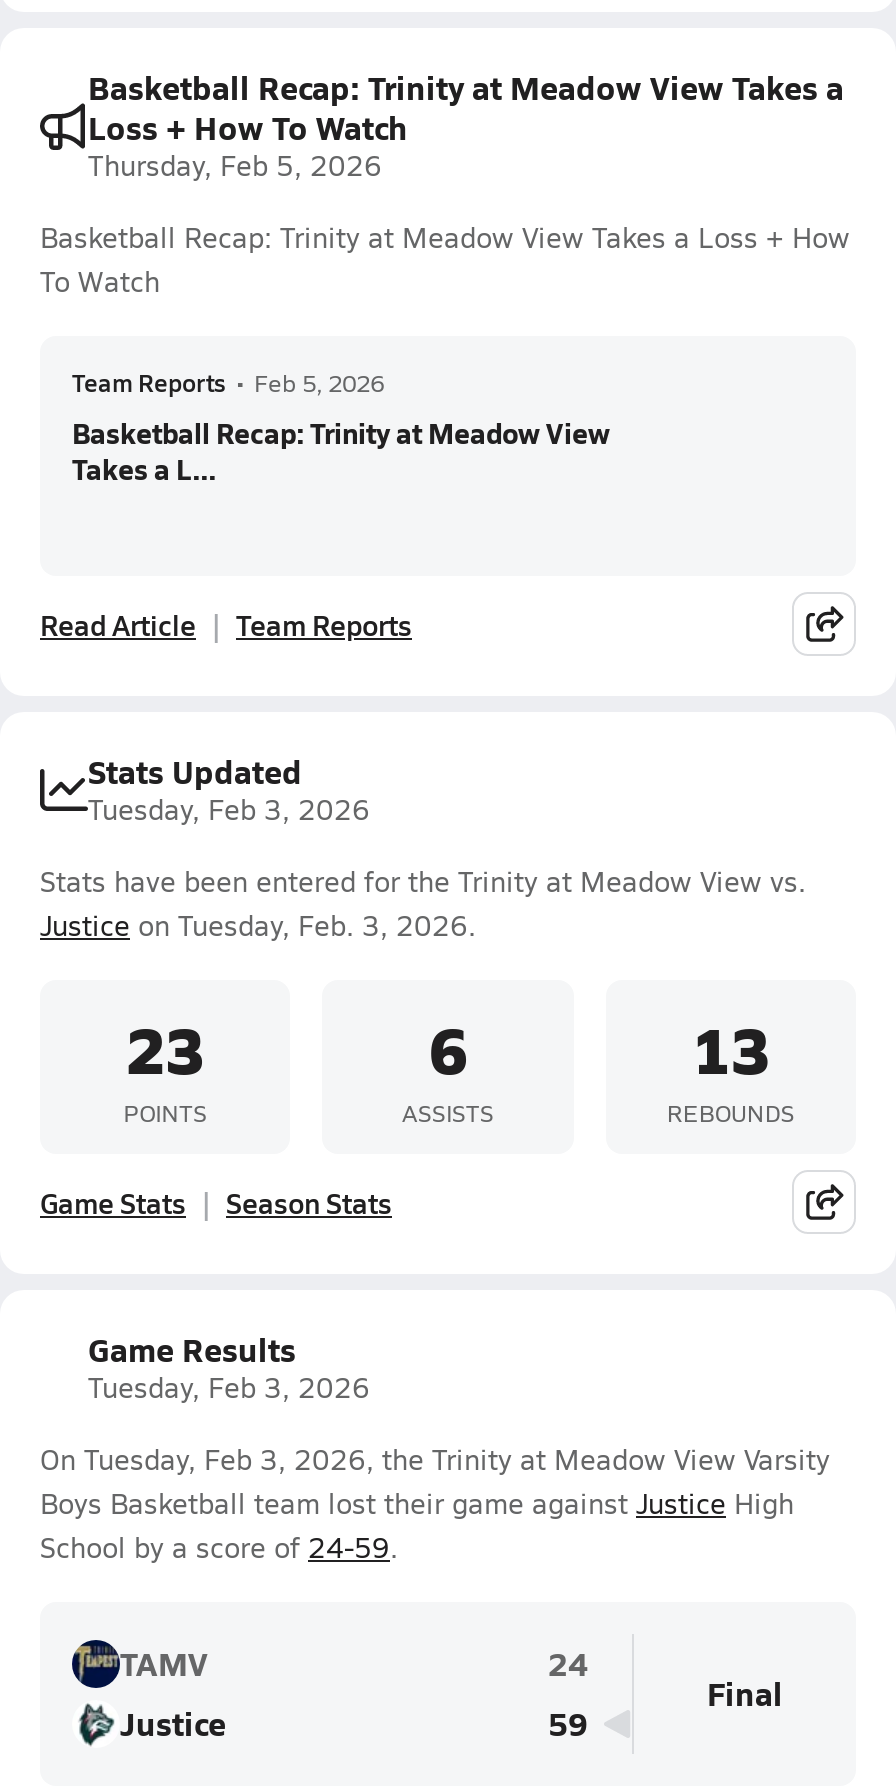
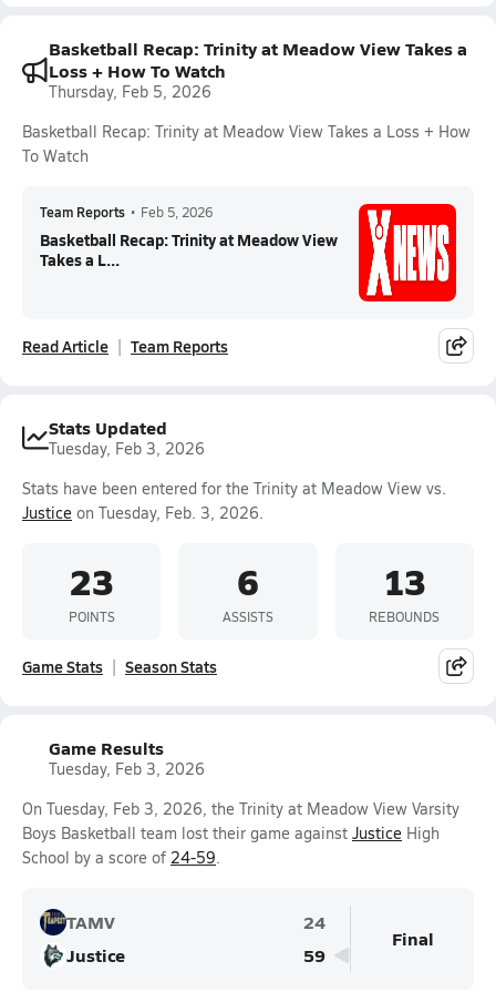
none -> [358,203,457,303] [image]

